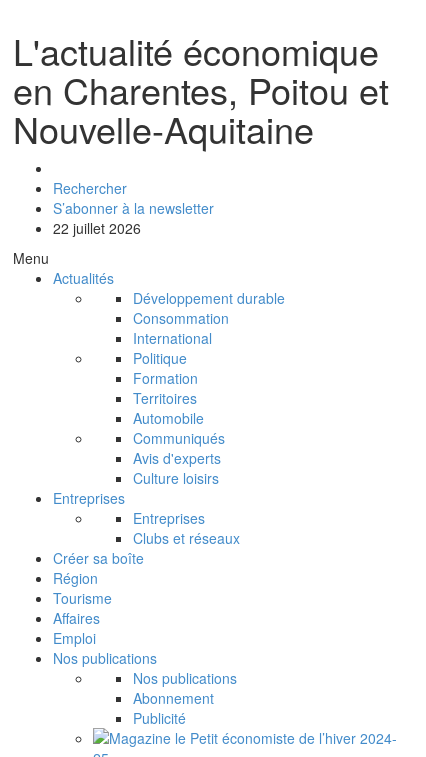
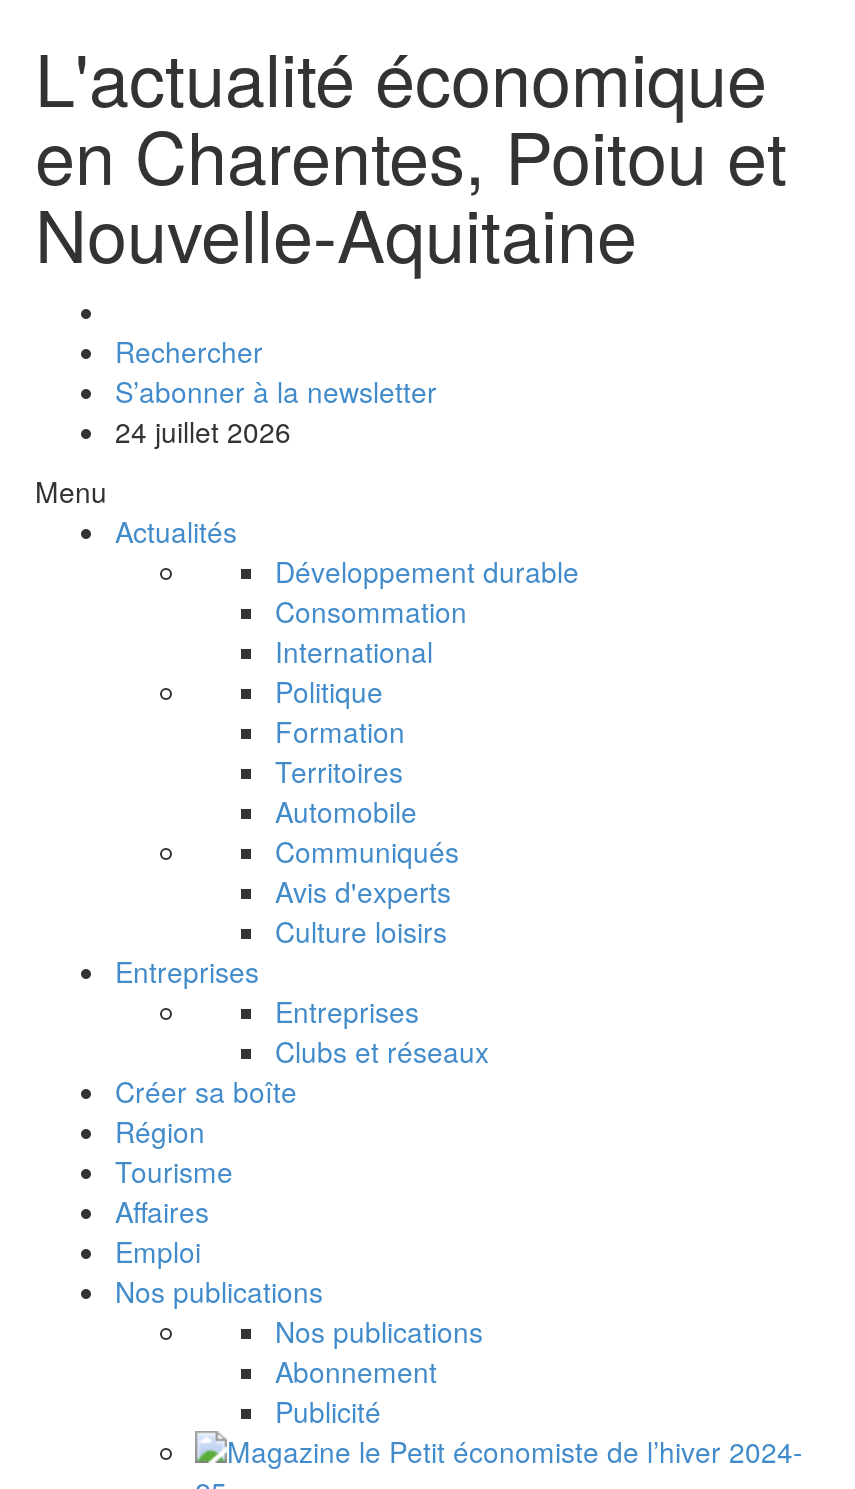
[53,218,141,238] 22 juillet 2026 -> [115,411,291,451] 24 juillet 2026

